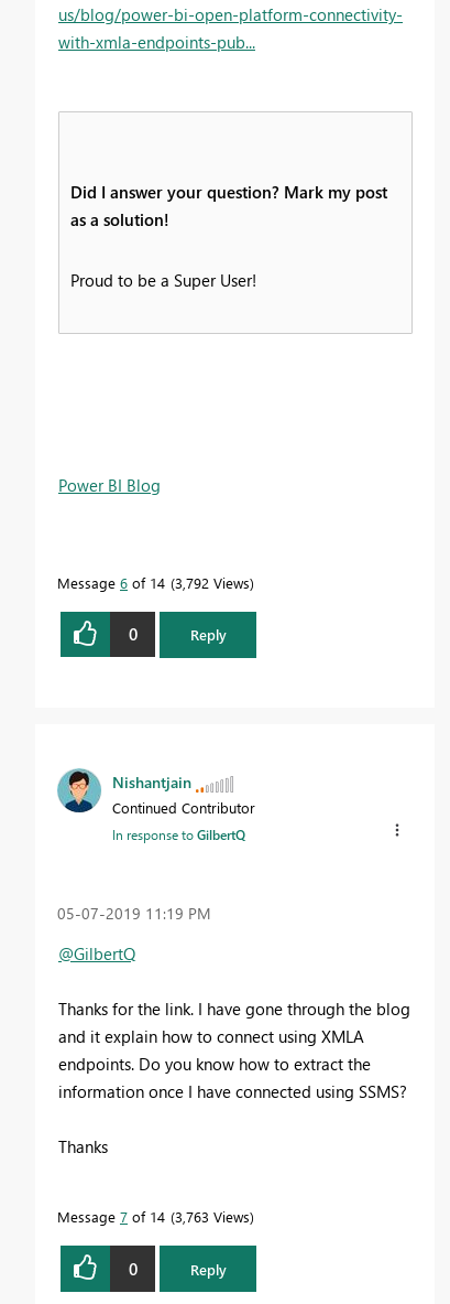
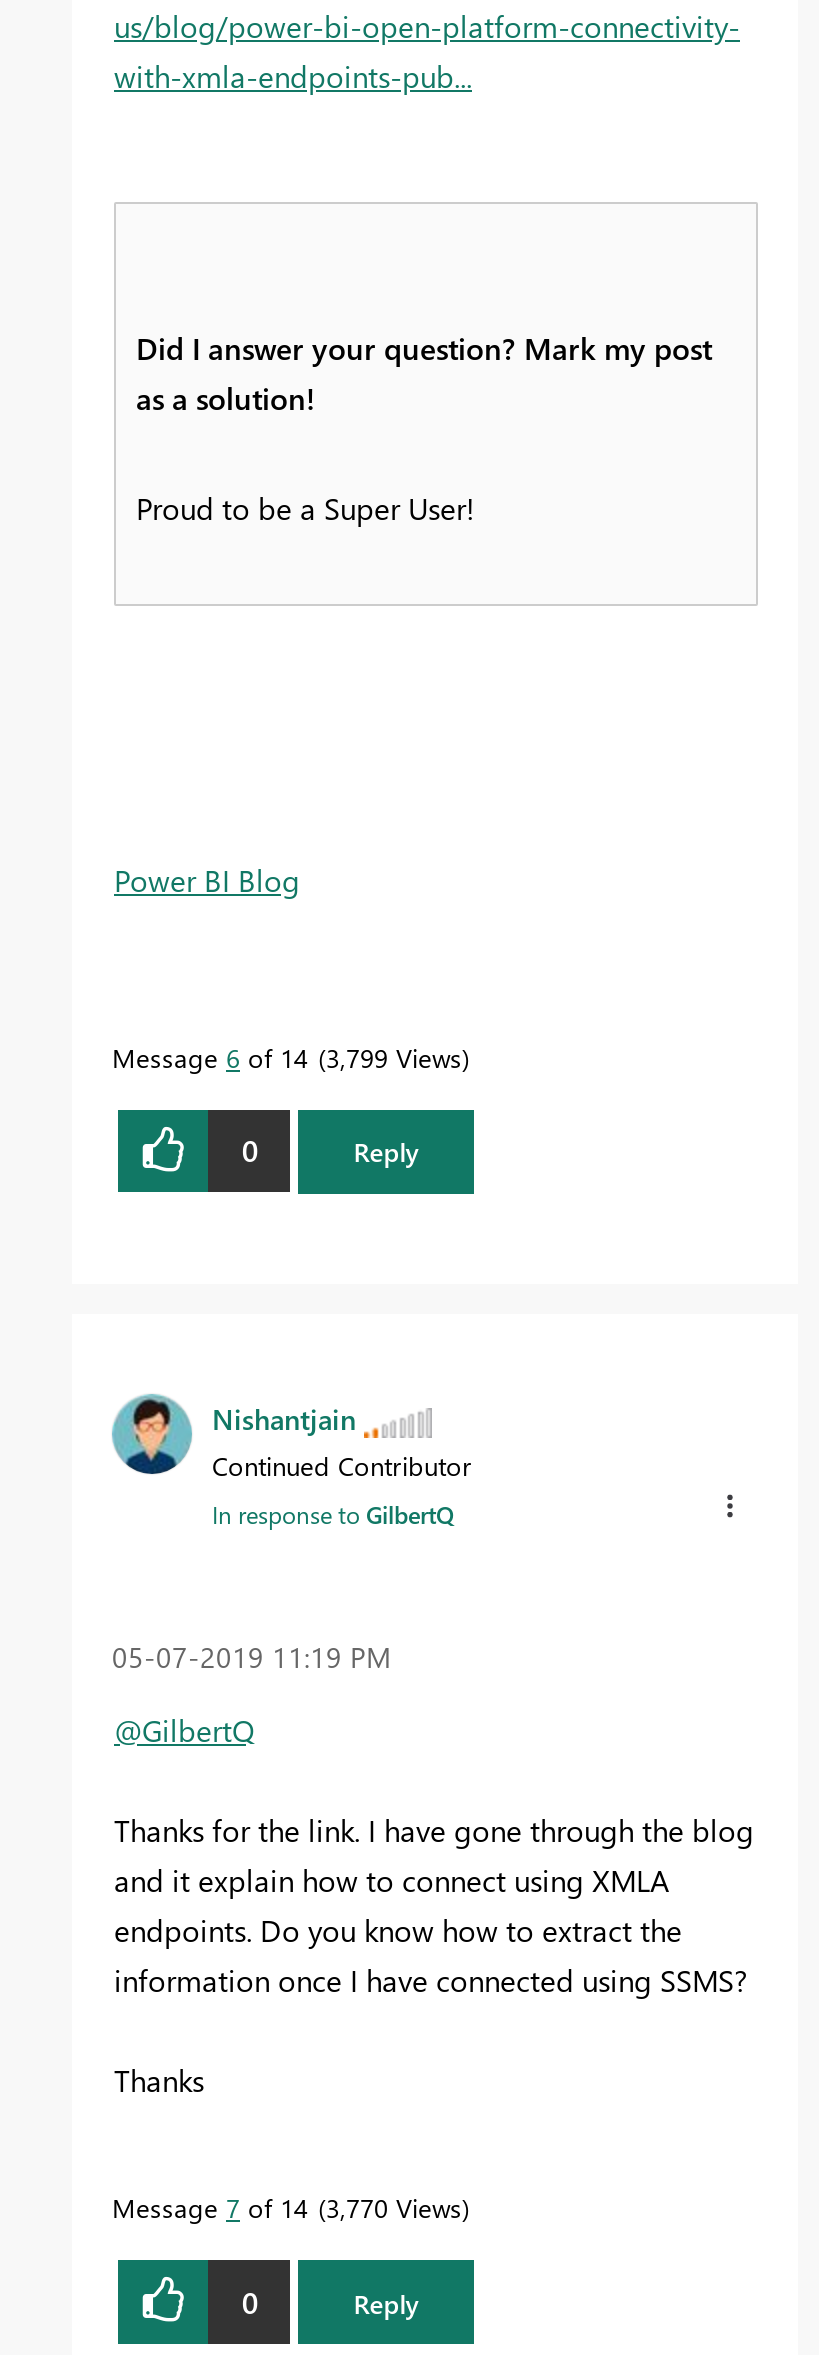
[57,573,250,592] Message 6 of 14 3,792 Views -> [112,1040,462,1074] Message 6 of 14 3,799 Views
[57,1207,250,1226] Message 7 of 14 3,763 Views -> [112,2190,462,2224] Message 7 of 14 3,770 Views

